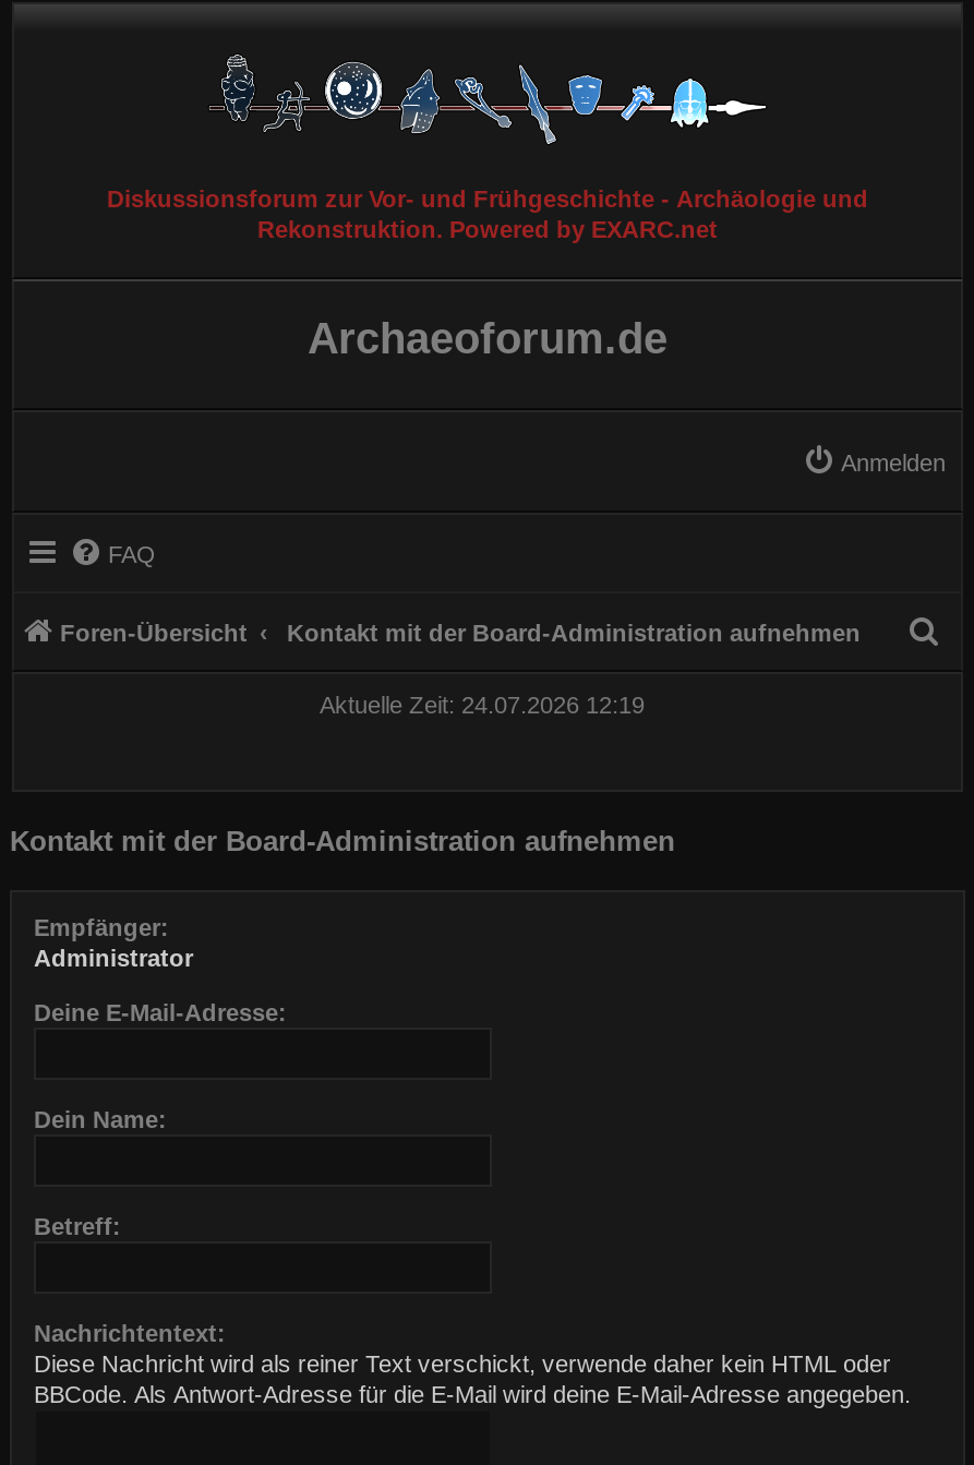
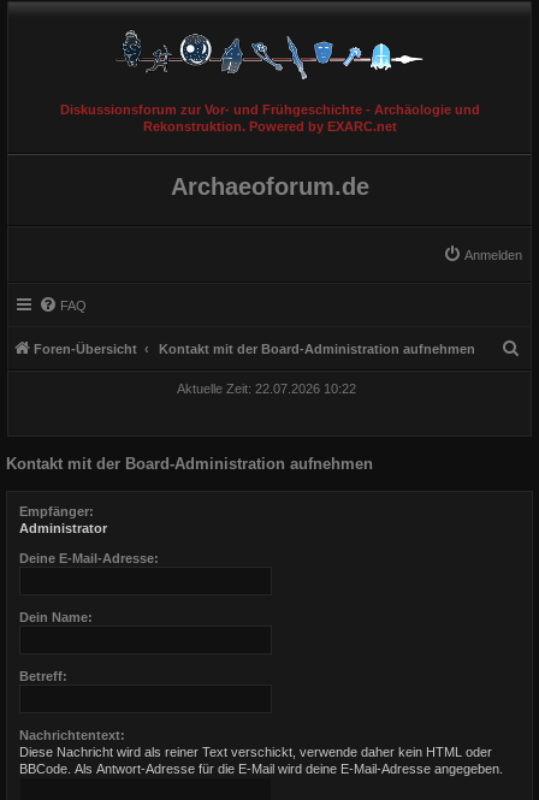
[320,691,645,718] Aktuelle Zeit: 24.07.2026 12:19 -> [177,381,356,396] Aktuelle Zeit: 22.07.2026 10:22

